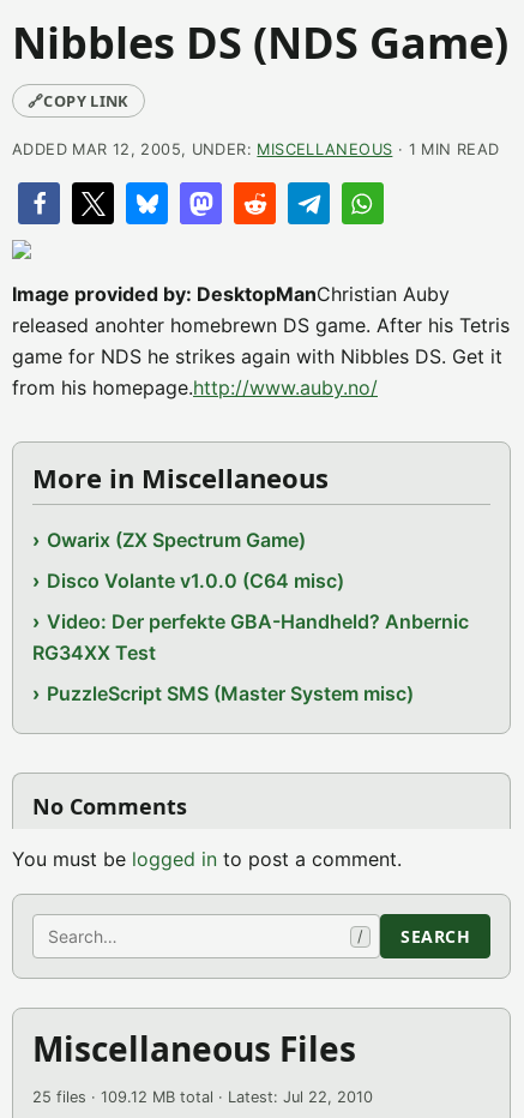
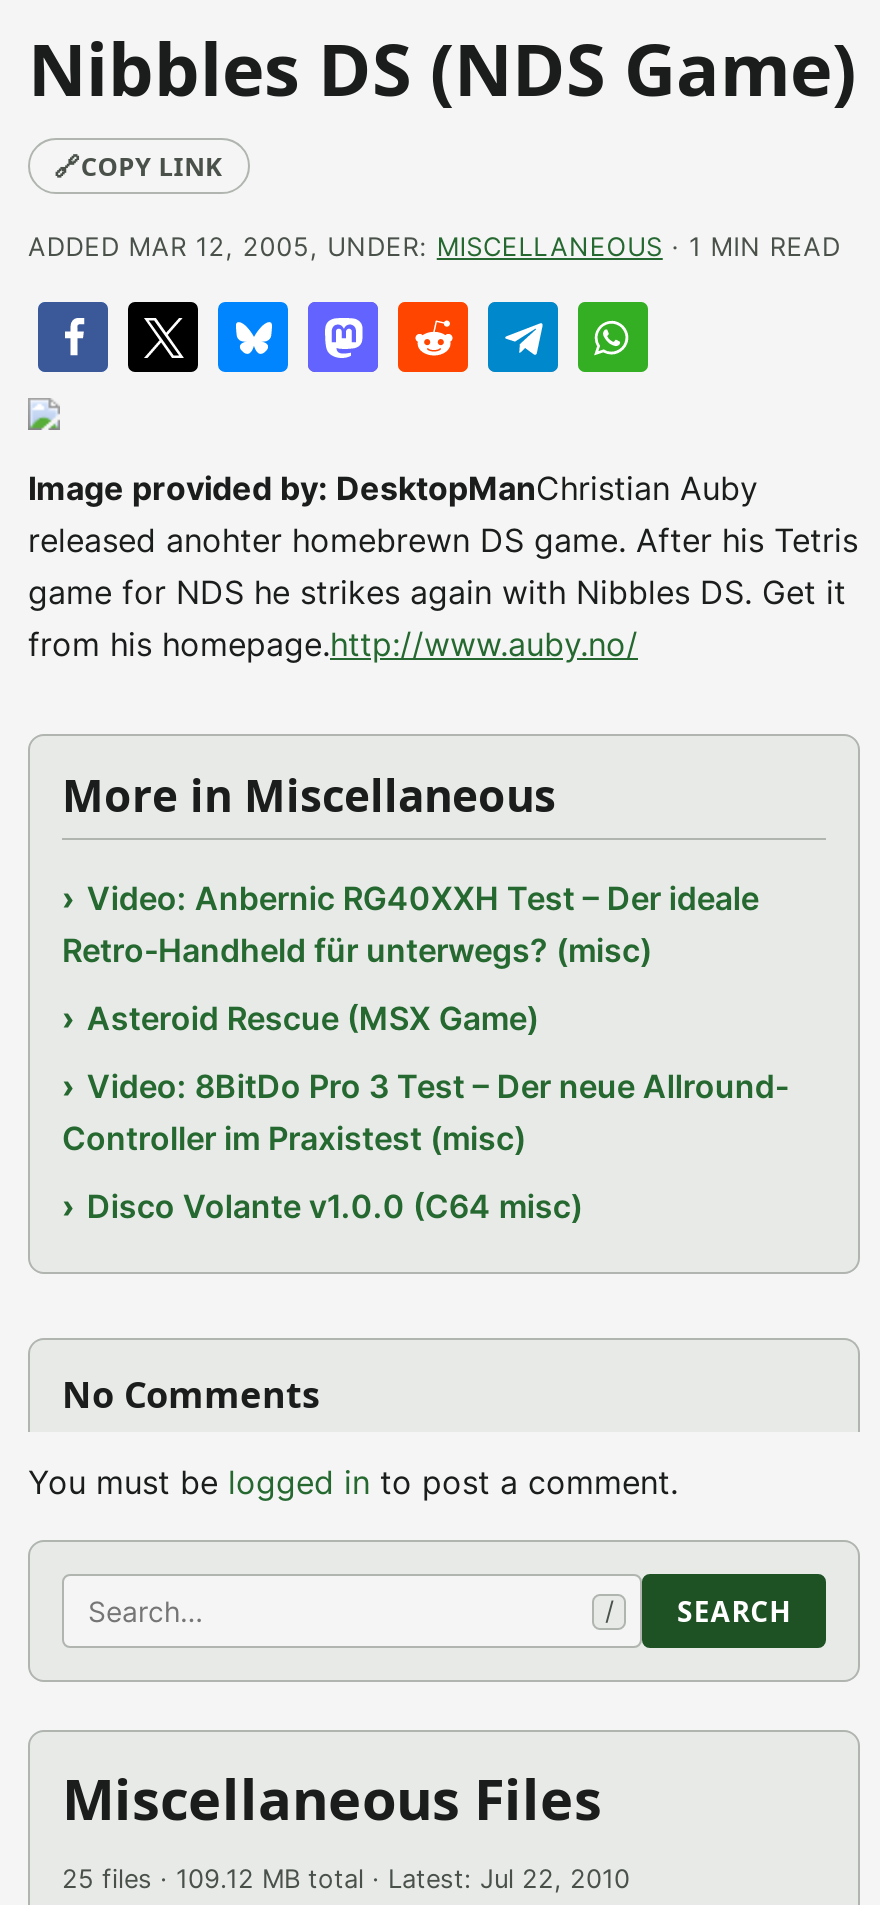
[47,528,306,552] Owarix (ZX Spectrum Game) -> [62,878,789,1158] Video: Anbernic RG40XXH Test – Der ideale | Retro-Handheld für unterwegs? (misc) | Asteroid Rescue (MSX Game) | Video: 8BitDo Pro 3 Test – Der neue Allround- | Controller im Praxistest (misc)
moved [47,569,345,593] -> [87,1186,583,1226]: Disco Volante v1.0.0 (C64 misc)
[32,609,469,705] Video: Der perfekte GBA-Handheld? Anbernic | RG34XX Test | PuzzleScript SMS (Master System misc) -> none

